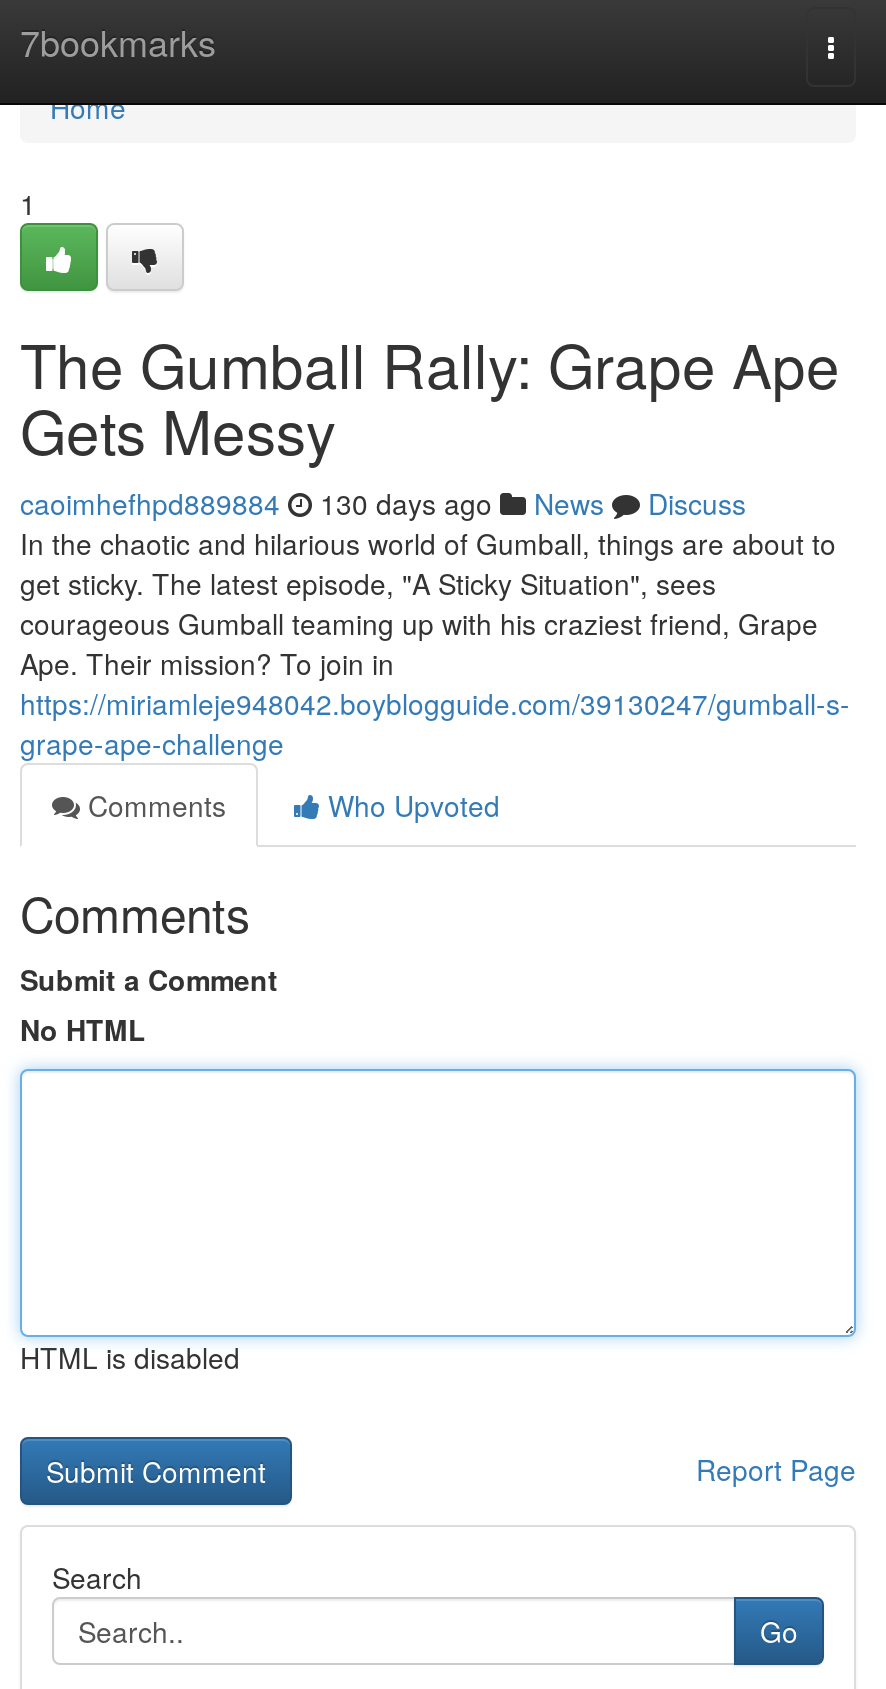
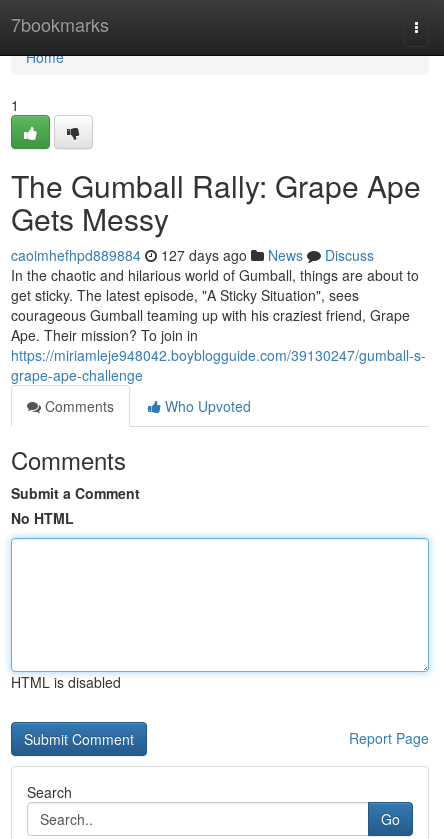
[20,483,746,523] caoimhefhpd889884 130 days ago News Discuss -> [11,245,374,265] caoimhefhpd889884 127 days ago News Discuss

